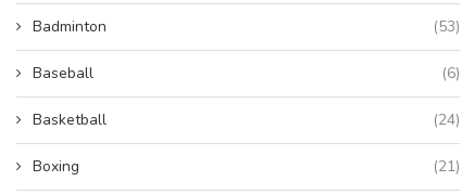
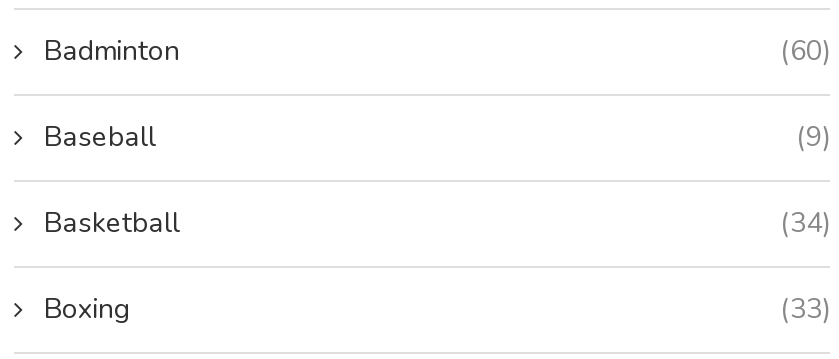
[433,16,460,37] (53) -> [780,31,830,69] (60)
[441,63,460,83] (6) -> [796,117,830,155] (9)
[433,109,460,130] (24) -> [780,203,830,241] (34)
[433,156,460,176] (21) -> [780,289,830,327] (33)

